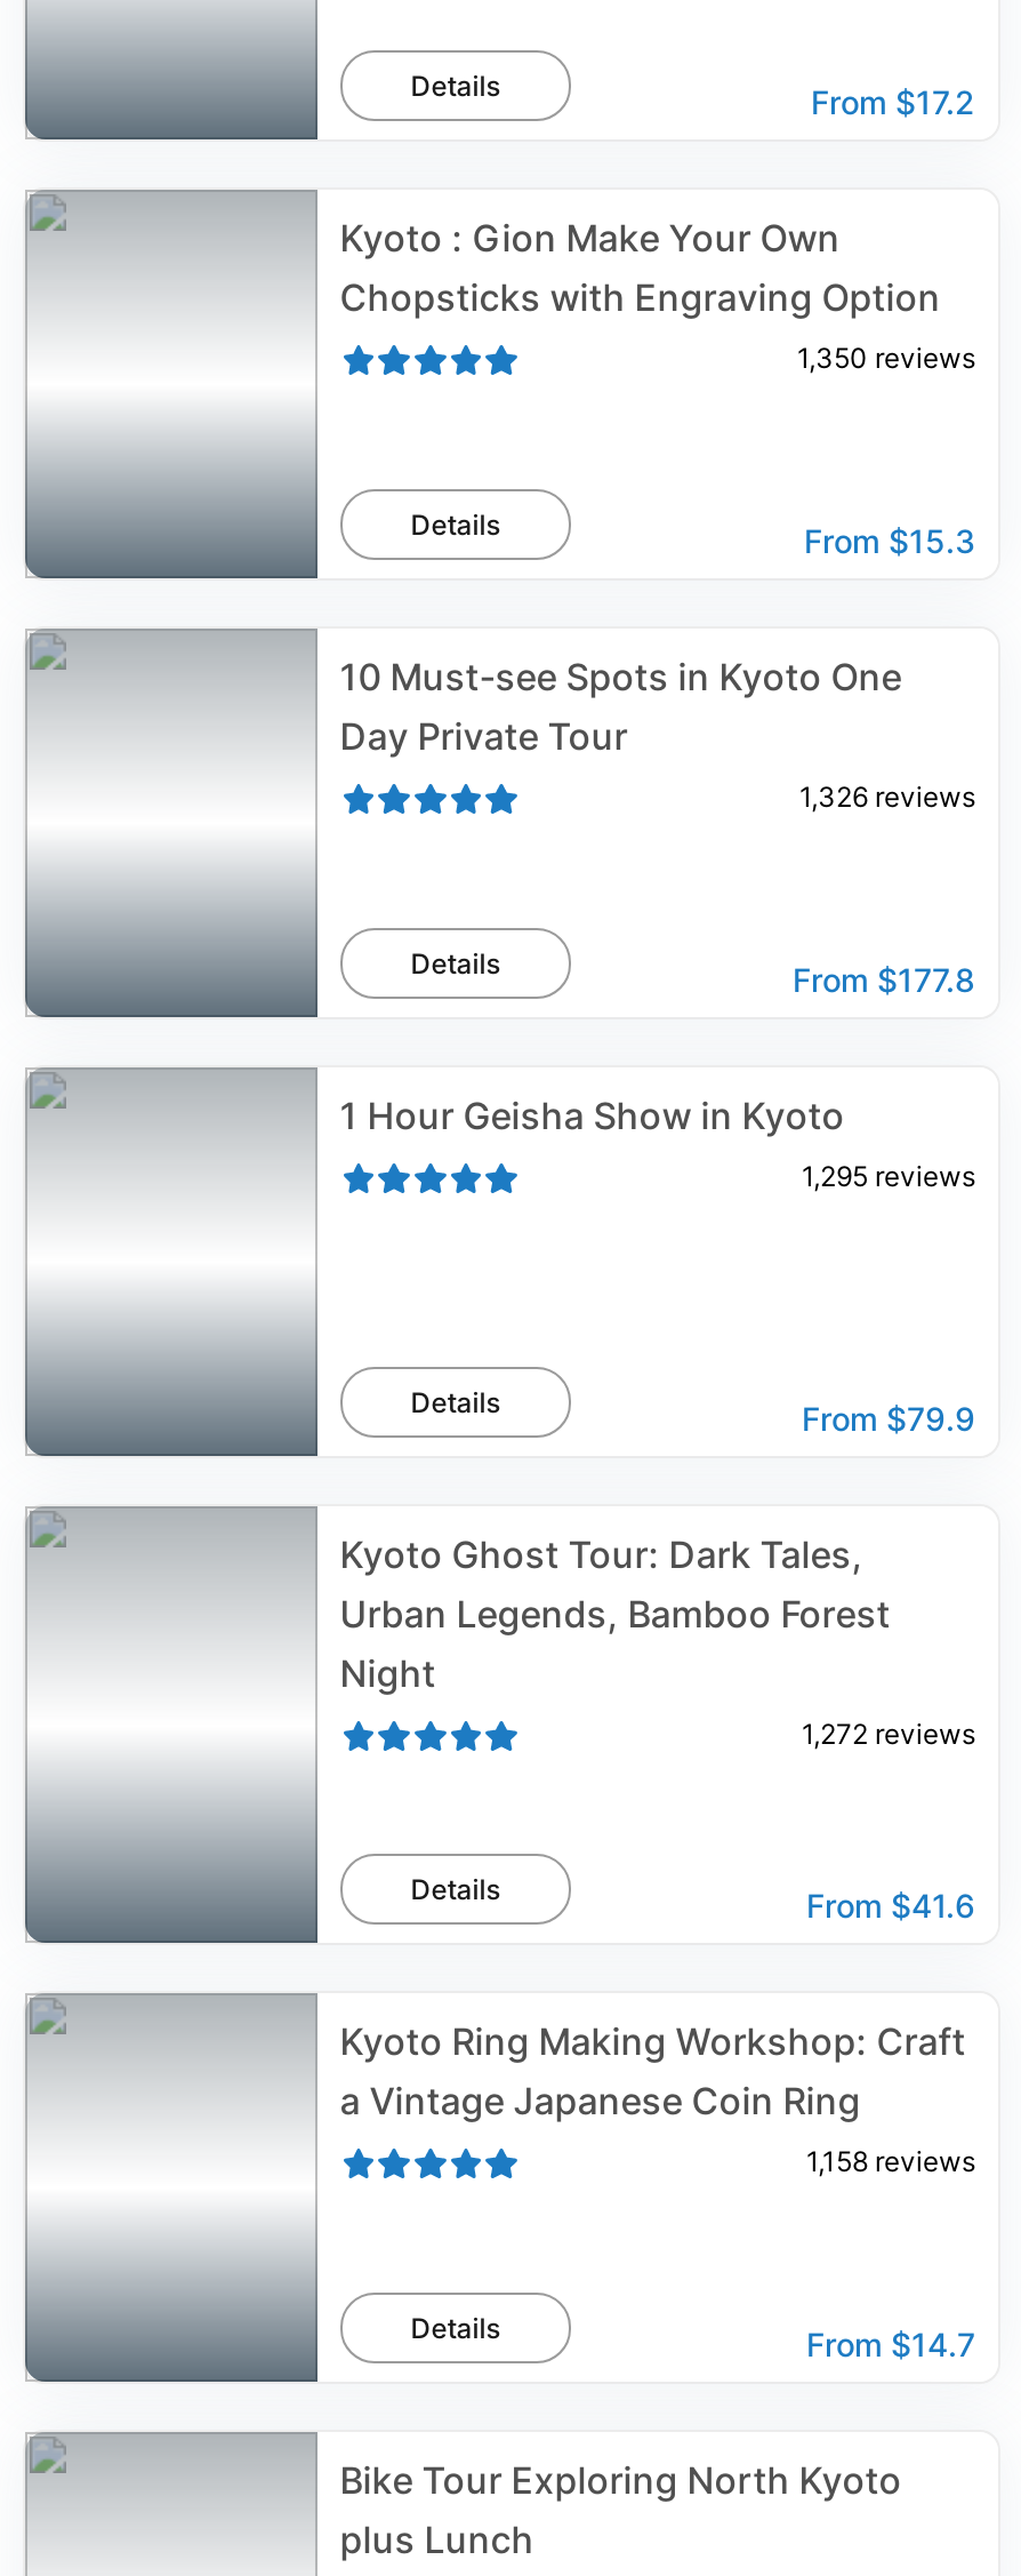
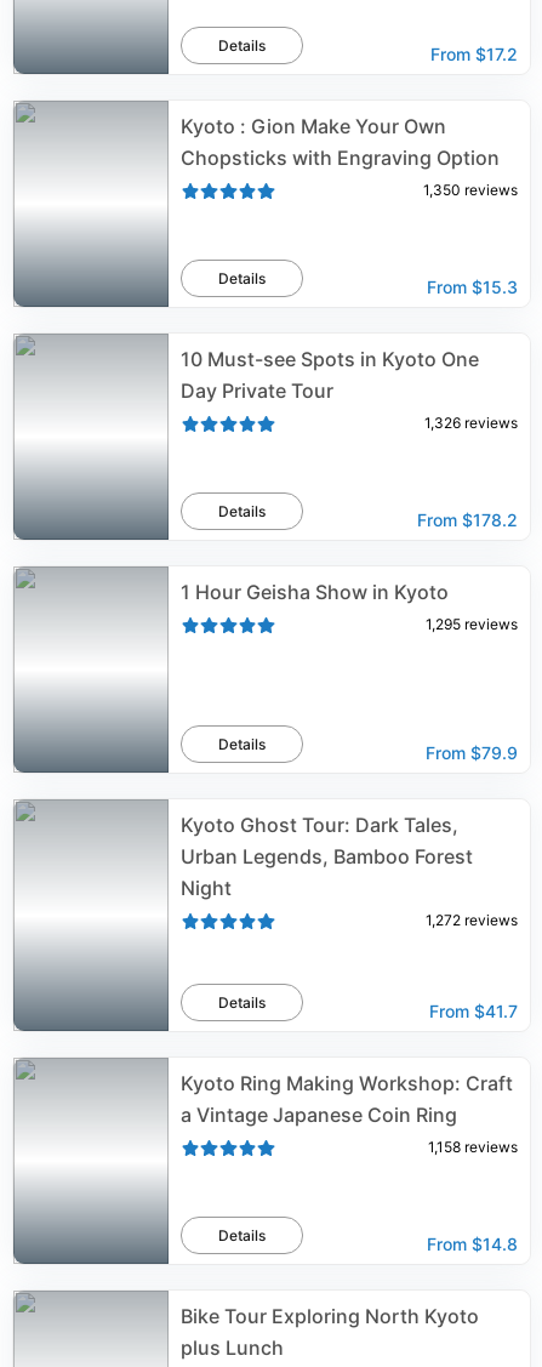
[793,960,975,999] From $177.8 -> [417,509,518,530] From $178.2
[806,1886,975,1925] From $41.6 -> [429,1001,518,1021] From $41.7
[806,2325,975,2363] From $14.7 -> [427,1234,518,1254] From $14.8

